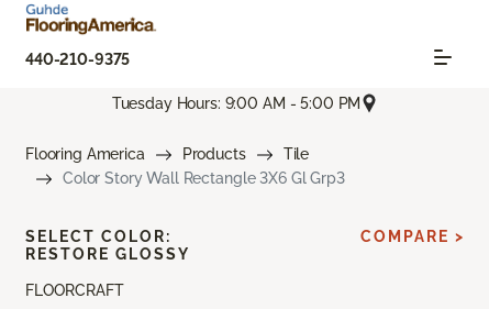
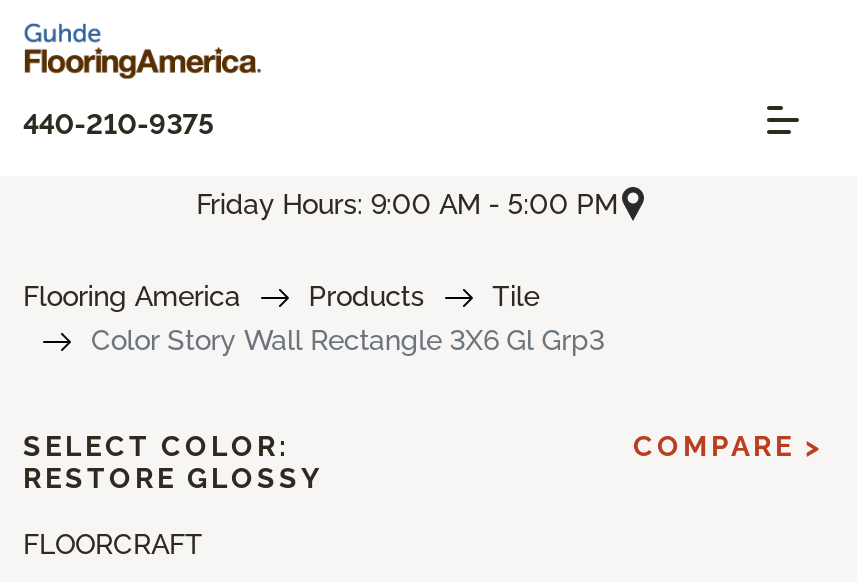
[112,94,361,112] Tuesday Hours: 9:00 AM - 5:00 PM -> [196,187,618,219] Friday Hours: 9:00 AM - 5:00 PM

